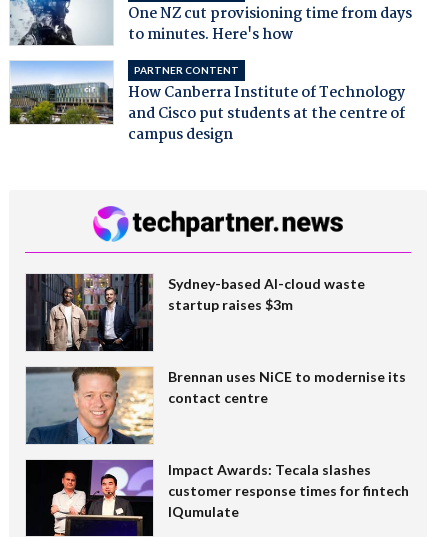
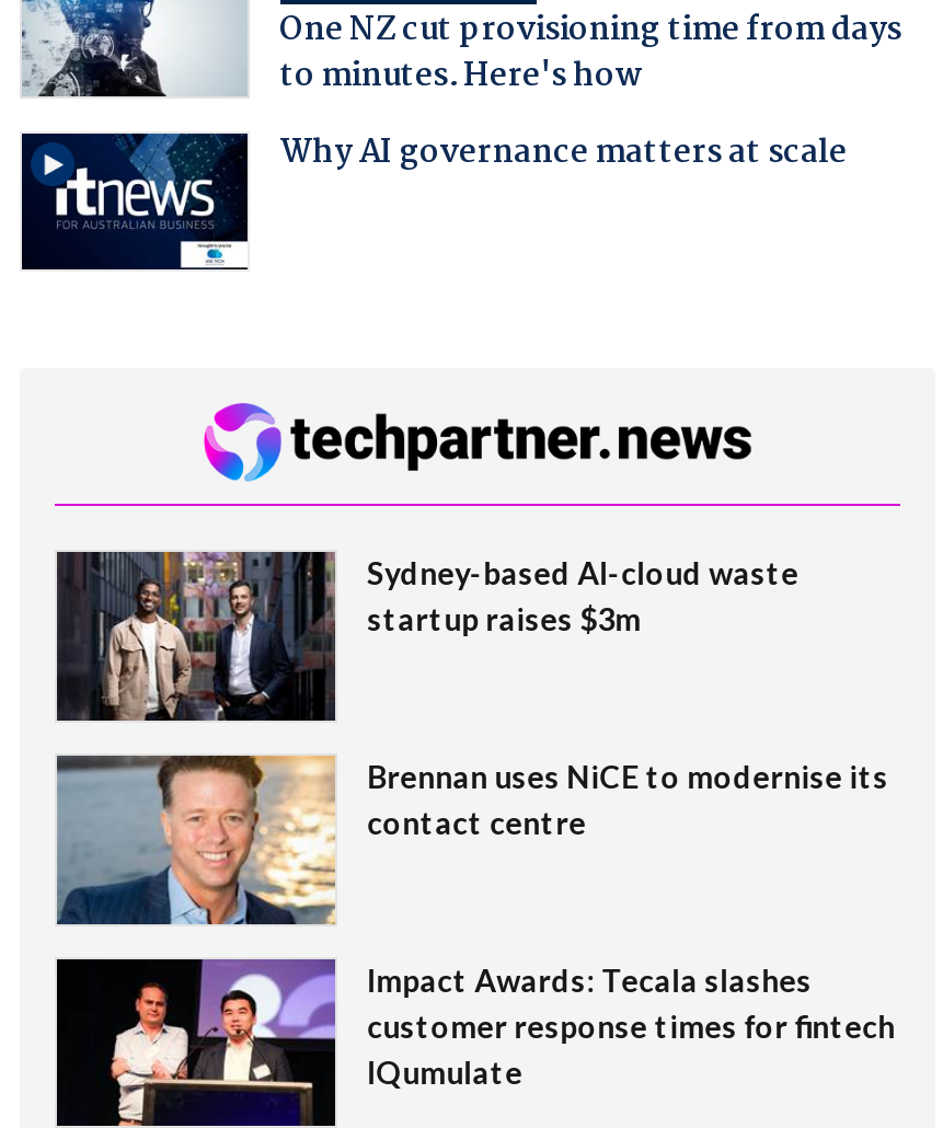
[9,61,404,147] [image] | PARTNER CONTENT | How Canberra Institute of Technology | and Cisco put students at the centre of | campus design -> [20,128,847,269] [image] | Why AI governance matters at scale

